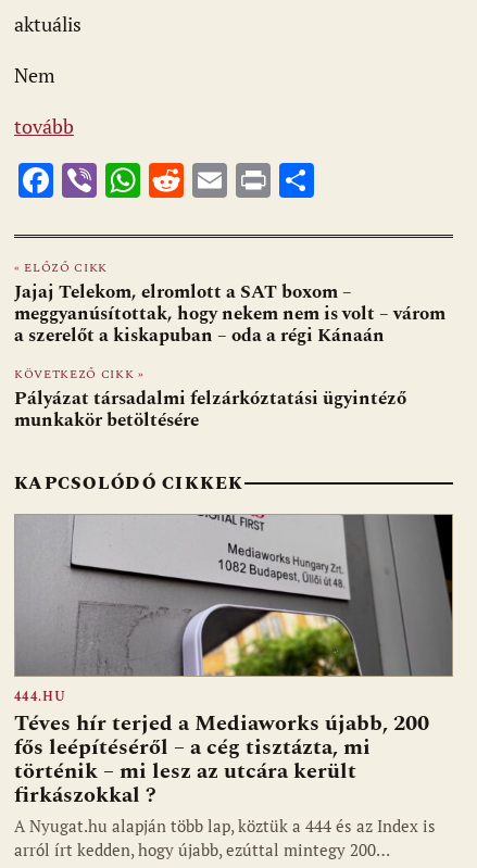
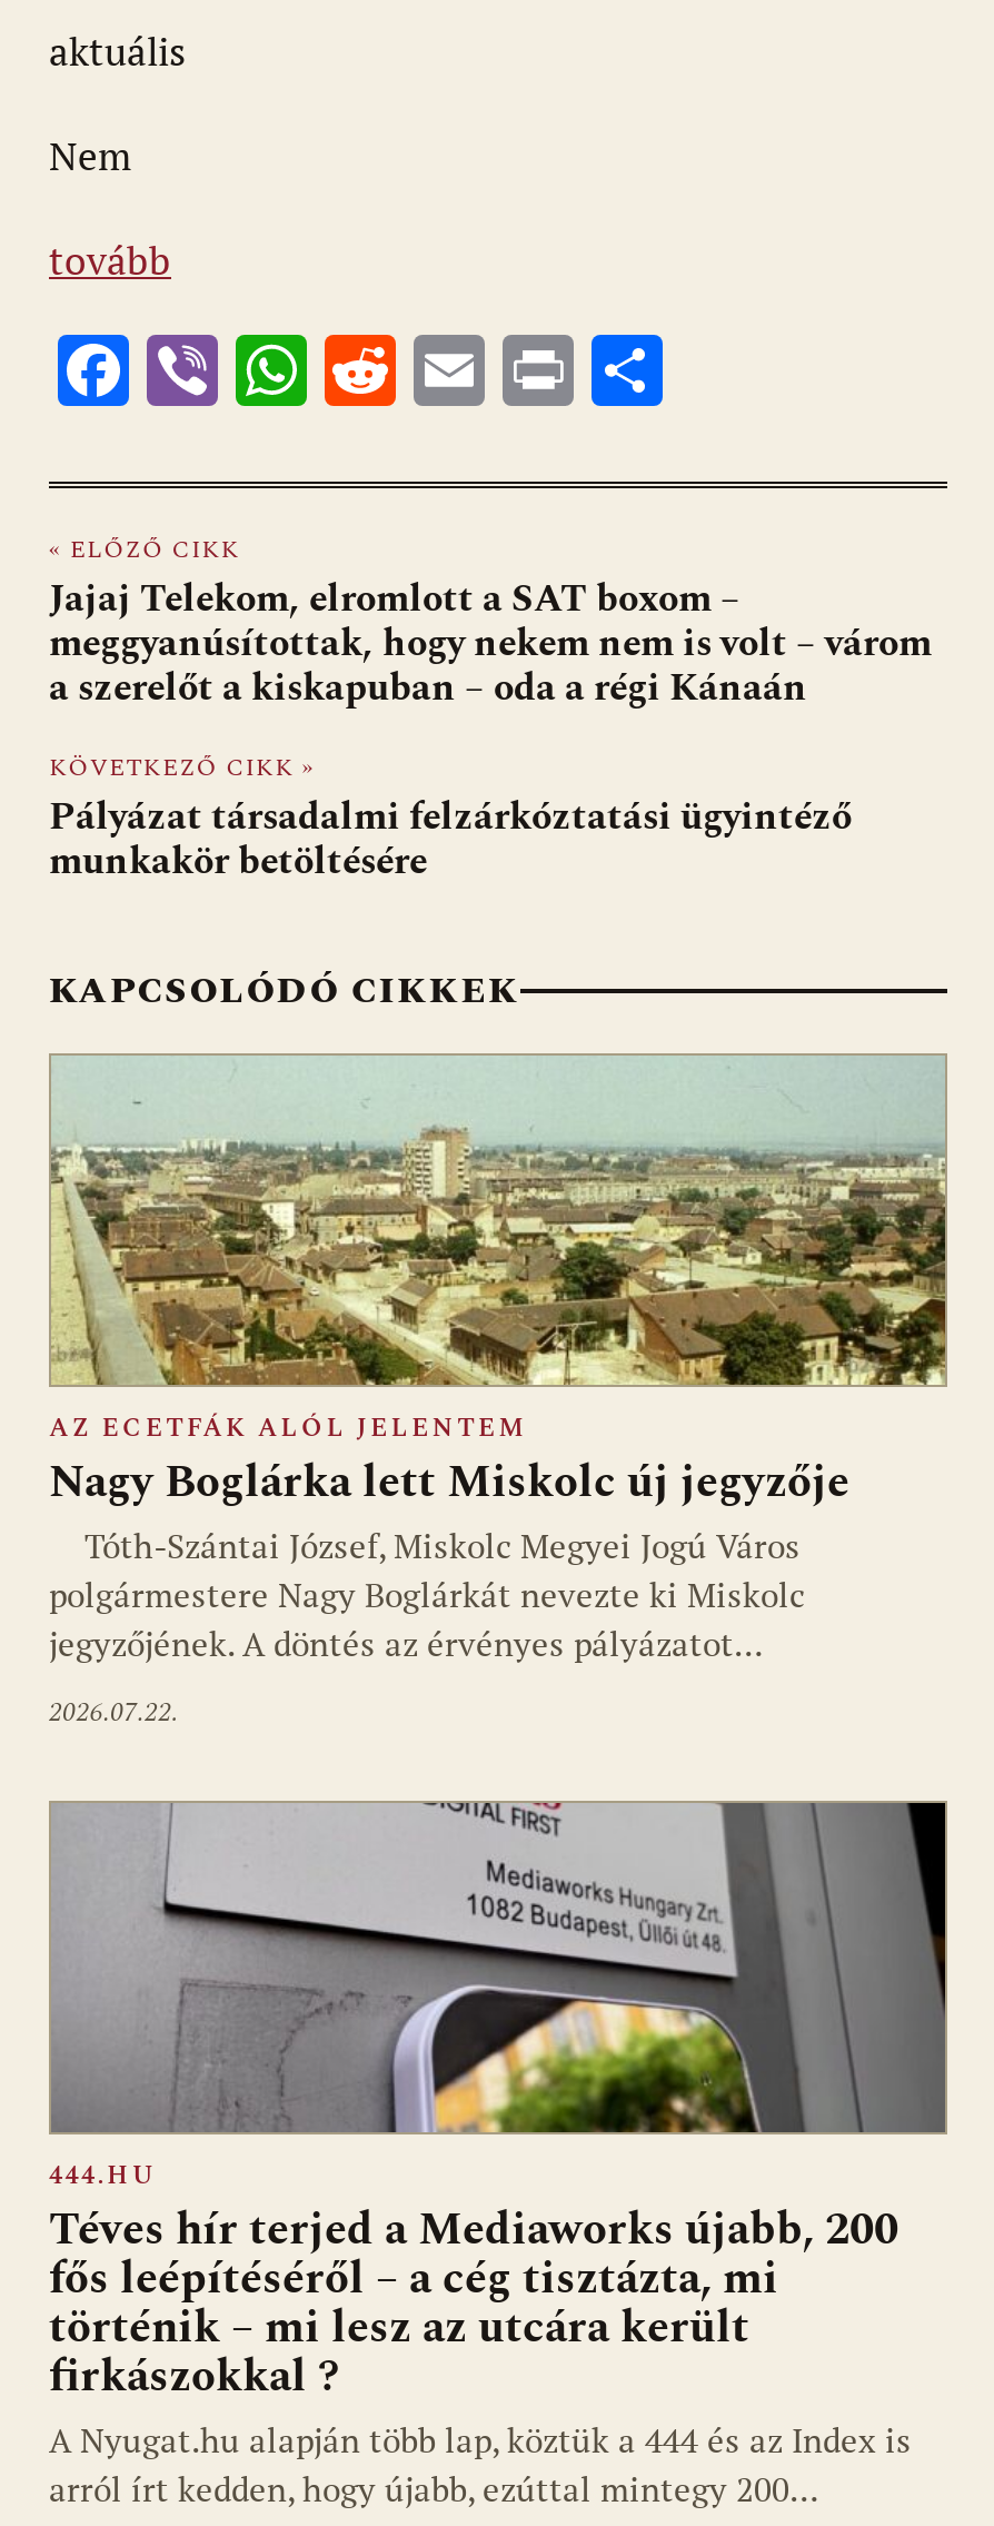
none -> [49,1056,947,1735] [image] | AZ ECETFÁK ALÓL JELENTEM | Nagy Boglárka lett Miskolc új jegyzője | Tóth-Szántai József, Miskolc Megyei Jogú Város | polgármestere Nagy Boglárkát nevezte ki Miskolc | jegyzőjének. A döntés az érvényes pályázatot… | 2026.07.22.

